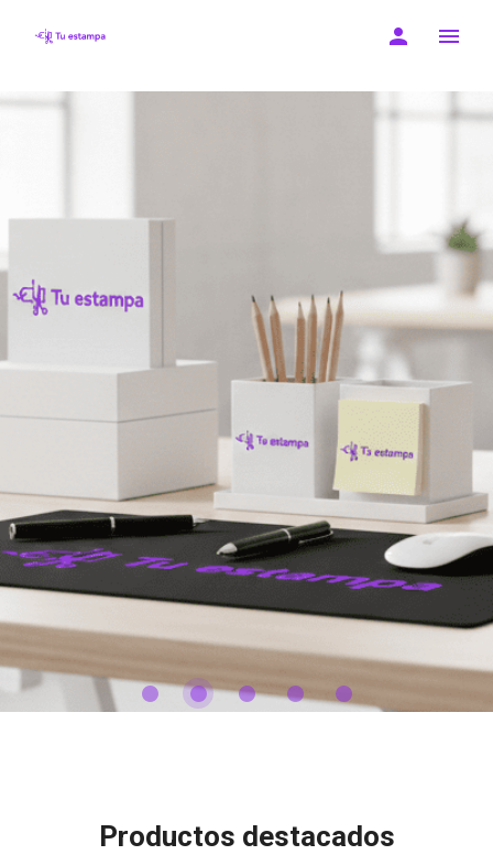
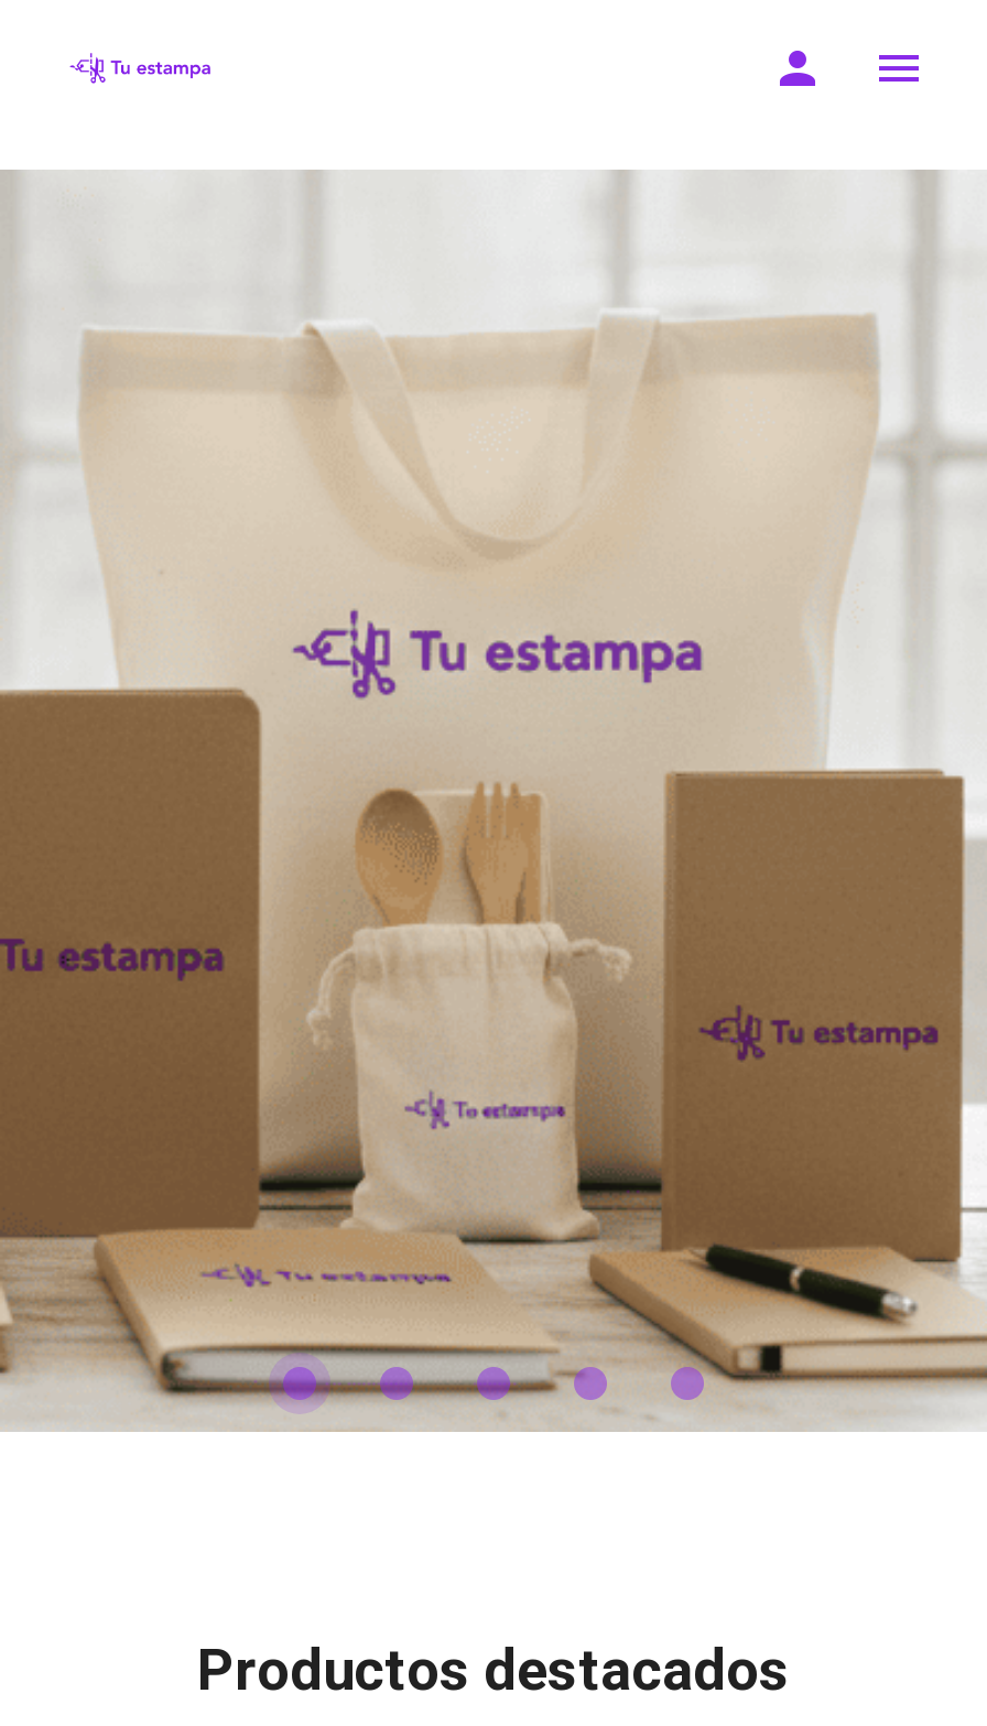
[3,88,490,716] [image] -> [7,170,980,1434] [image]

